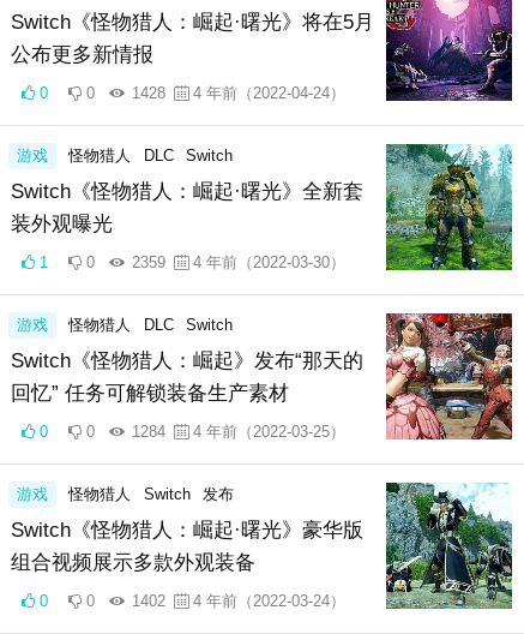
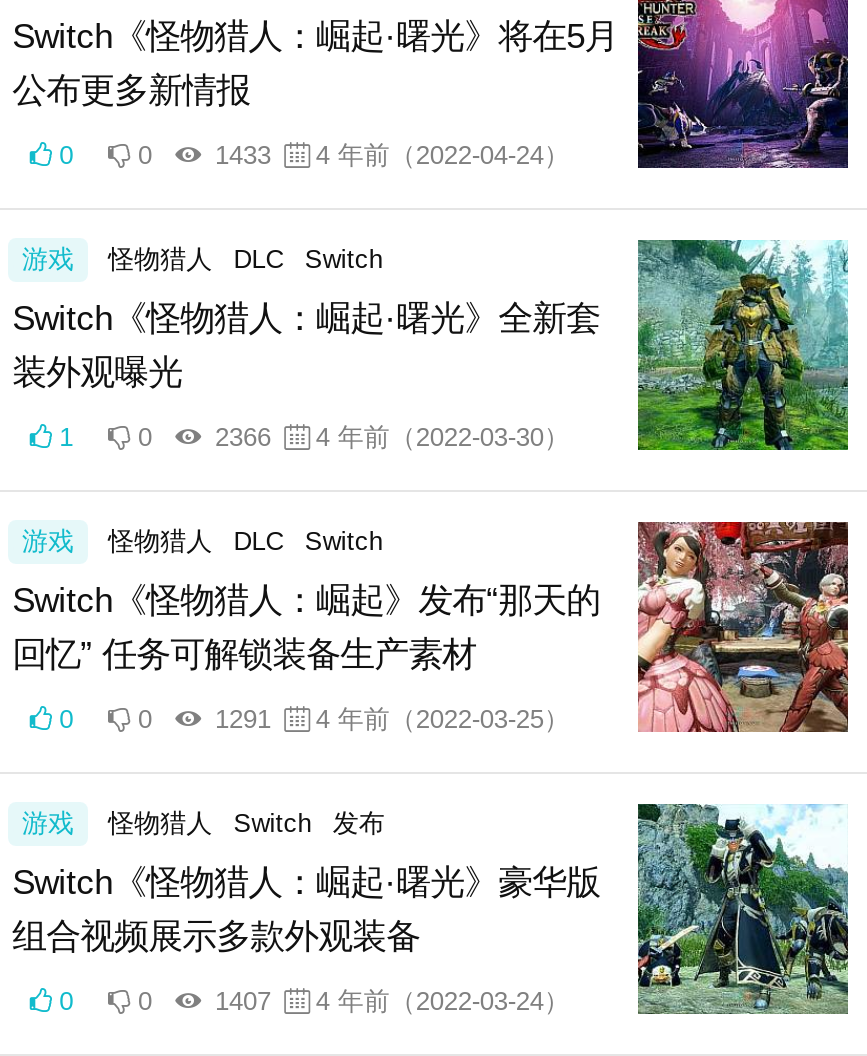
[86,85,345,103] 0 1428 4 年前（2022-04-24） -> [138,141,570,171] 0 1433 4 年前（2022-04-24）
[86,254,345,272] 0 2359 4 年前（2022-03-30） -> [138,423,570,453] 0 2366 4 年前（2022-03-30）
[86,423,345,441] 0 1284 4 年前（2022-03-25） -> [138,705,570,735] 0 1291 4 年前（2022-03-25）
[86,592,345,610] 0 1402 4 年前（2022-03-24） -> [138,987,570,1017] 0 1407 4 年前（2022-03-24）

